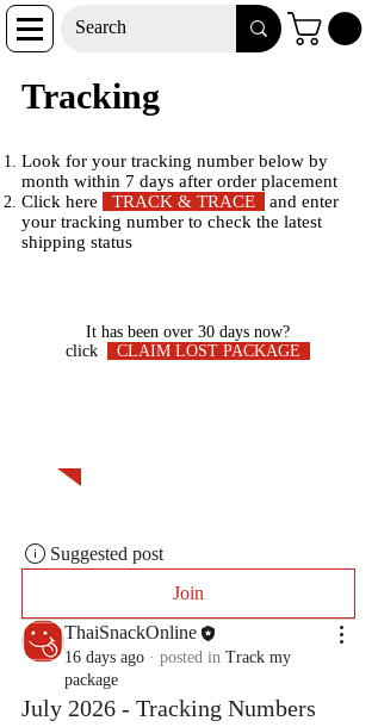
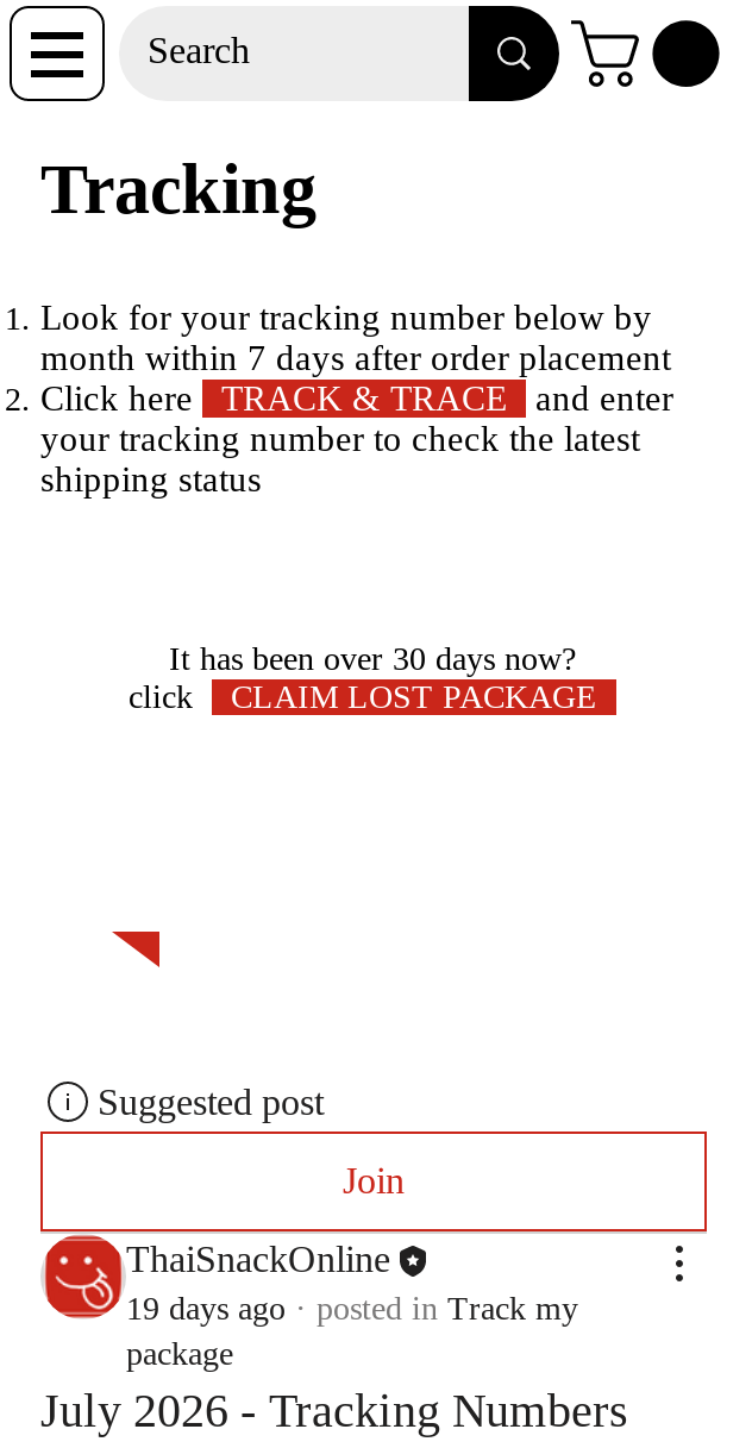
[64,649,291,667] 16 days ago · posted in Track my -> [126,1292,578,1328] 19 days ago · posted in Track my

